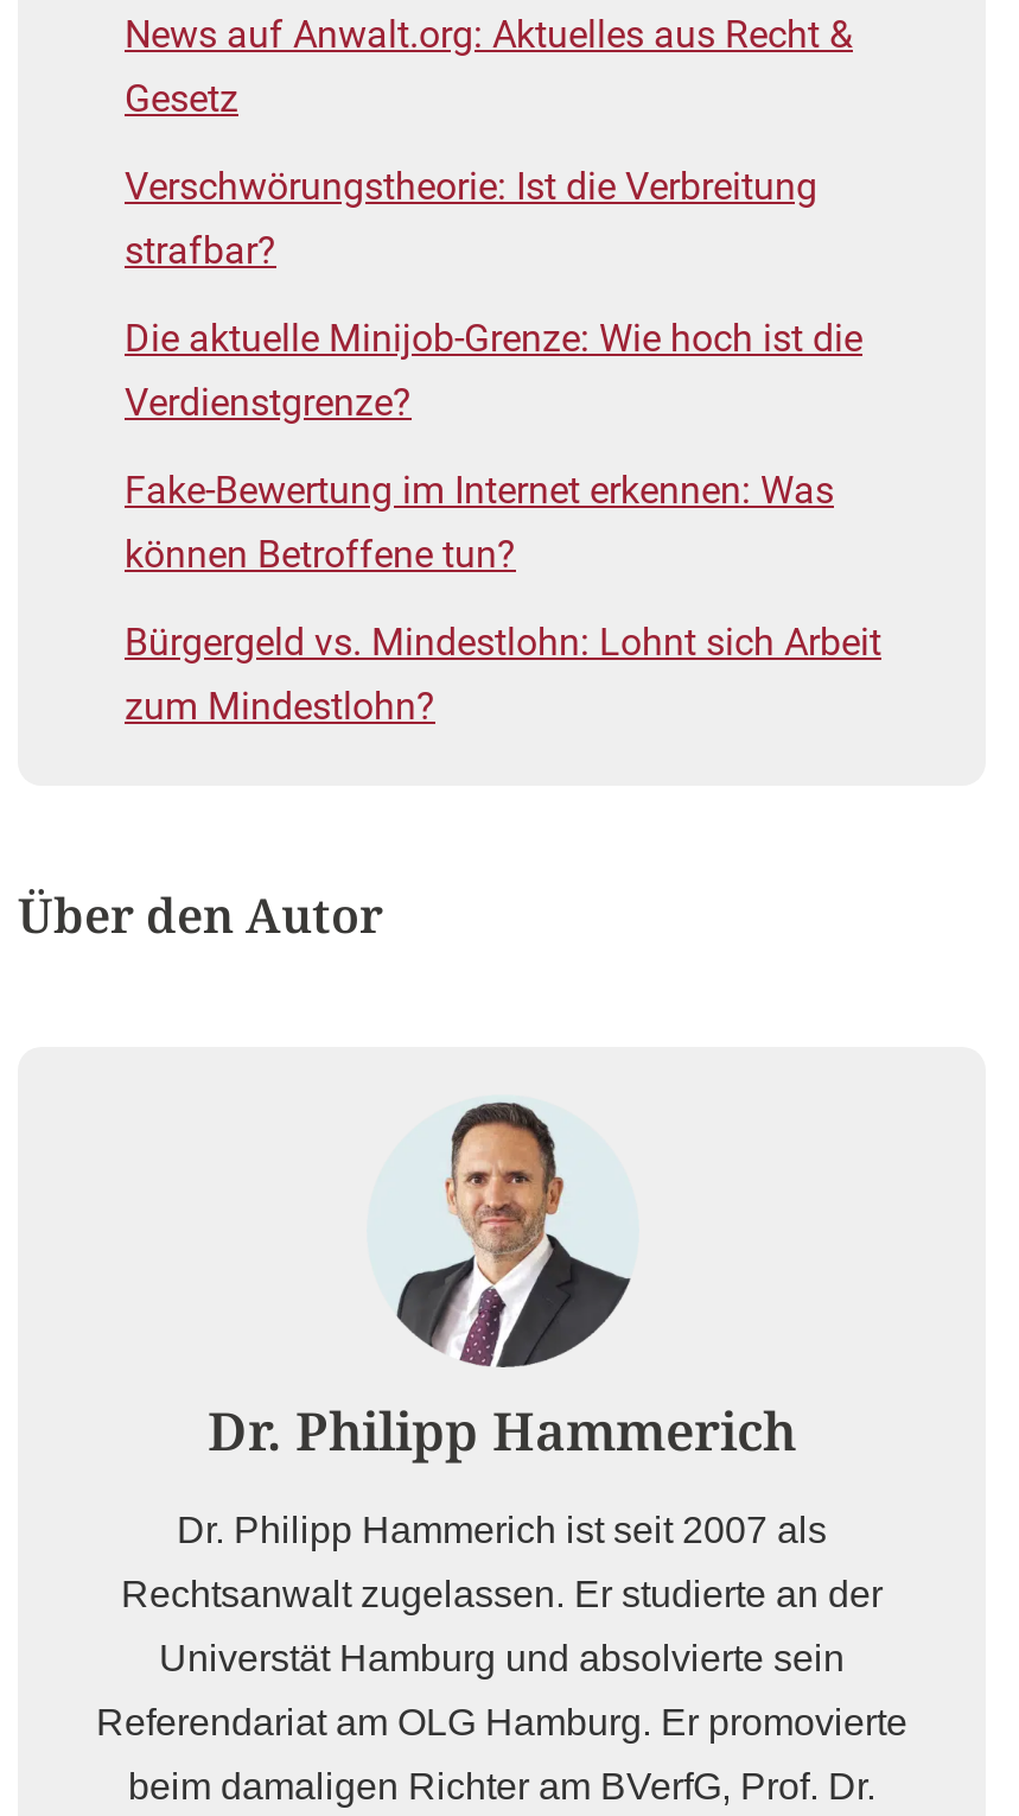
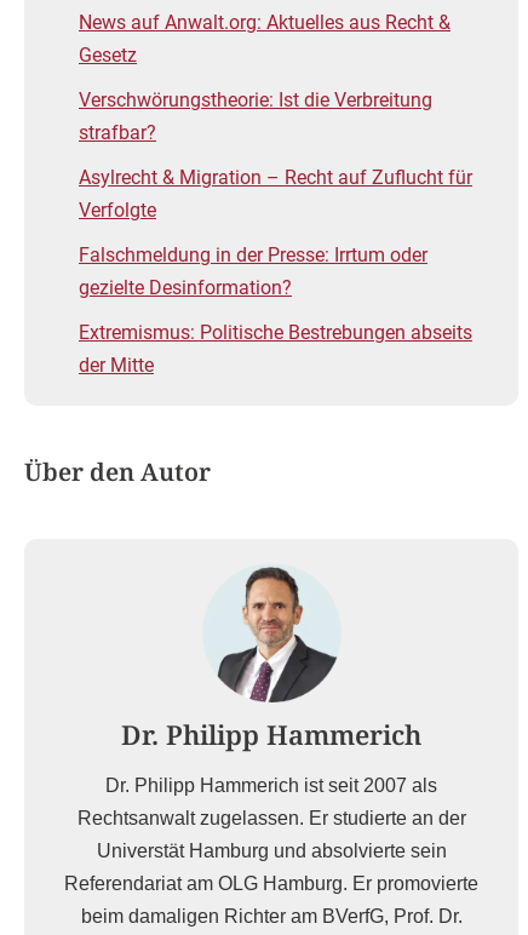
[125,315,862,424] Die aktuelle Minijob-Grenze: Wie hoch ist die | Verdienstgrenze? -> [79,166,472,221] Asylrecht & Migration – Recht auf Zuflucht für | Verfolgte
[125,467,834,576] Fake-Bewertung im Internet erkennen: Was | können Betroffene tun? -> [79,243,427,299] Falschmeldung in der Presse: Irrtum oder | gezielte Desinformation?
[125,619,881,728] Bürgergeld vs. Mindestlohn: Lohnt sich Arbeit | zum Mindestlohn? -> [79,321,472,376] Extremismus: Politische Bestrebungen abseits | der Mitte

